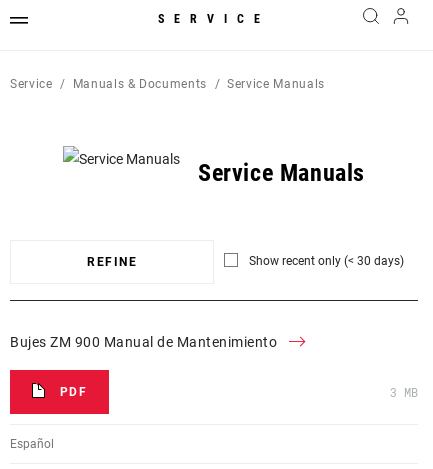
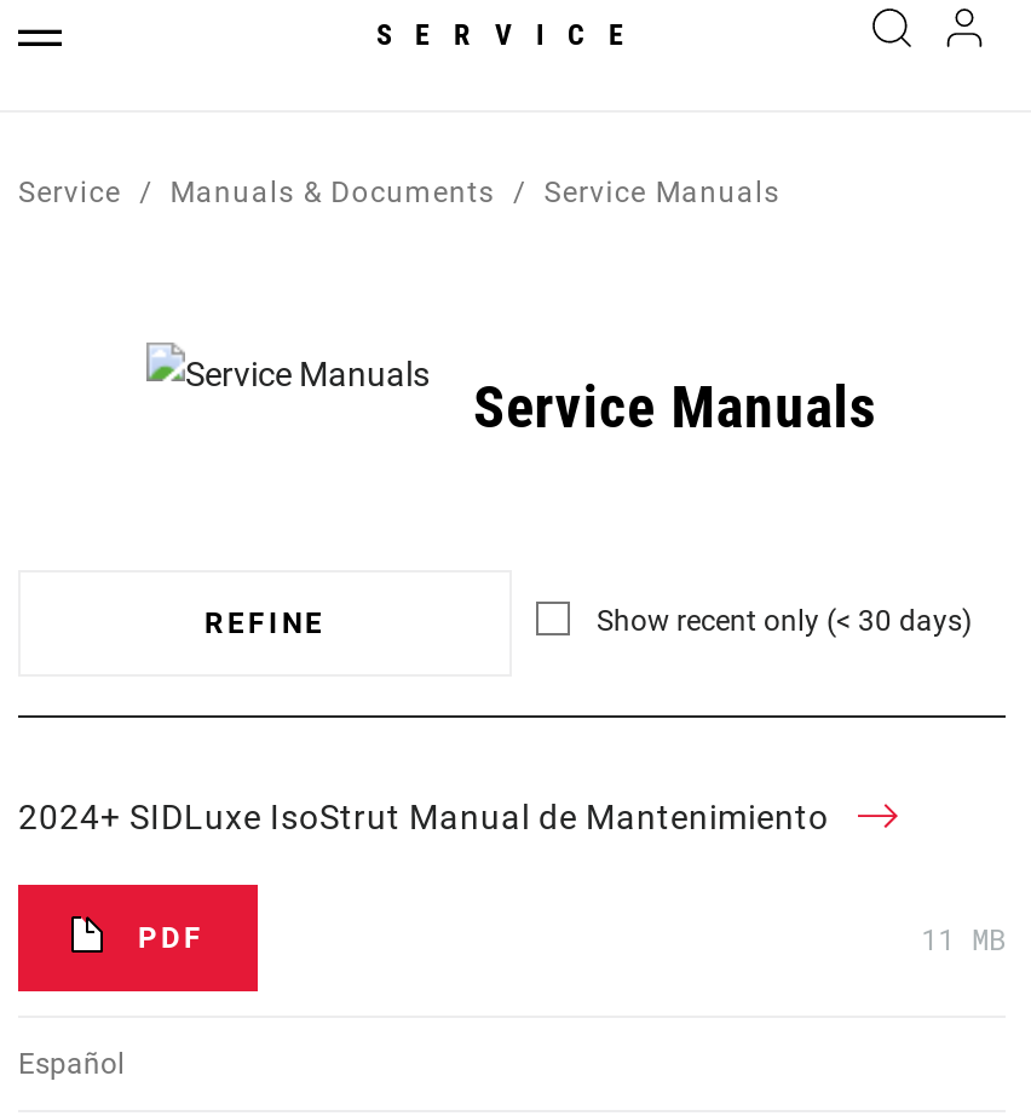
[10,334,277,350] Bujes ZM 900 Manual de Mantenimiento -> [18,798,829,836] 2024+ SIDLuxe IsoStrut Manual de Mantenimiento
[390,384,418,400] 3 MB -> [921,919,1006,957] 11 MB

